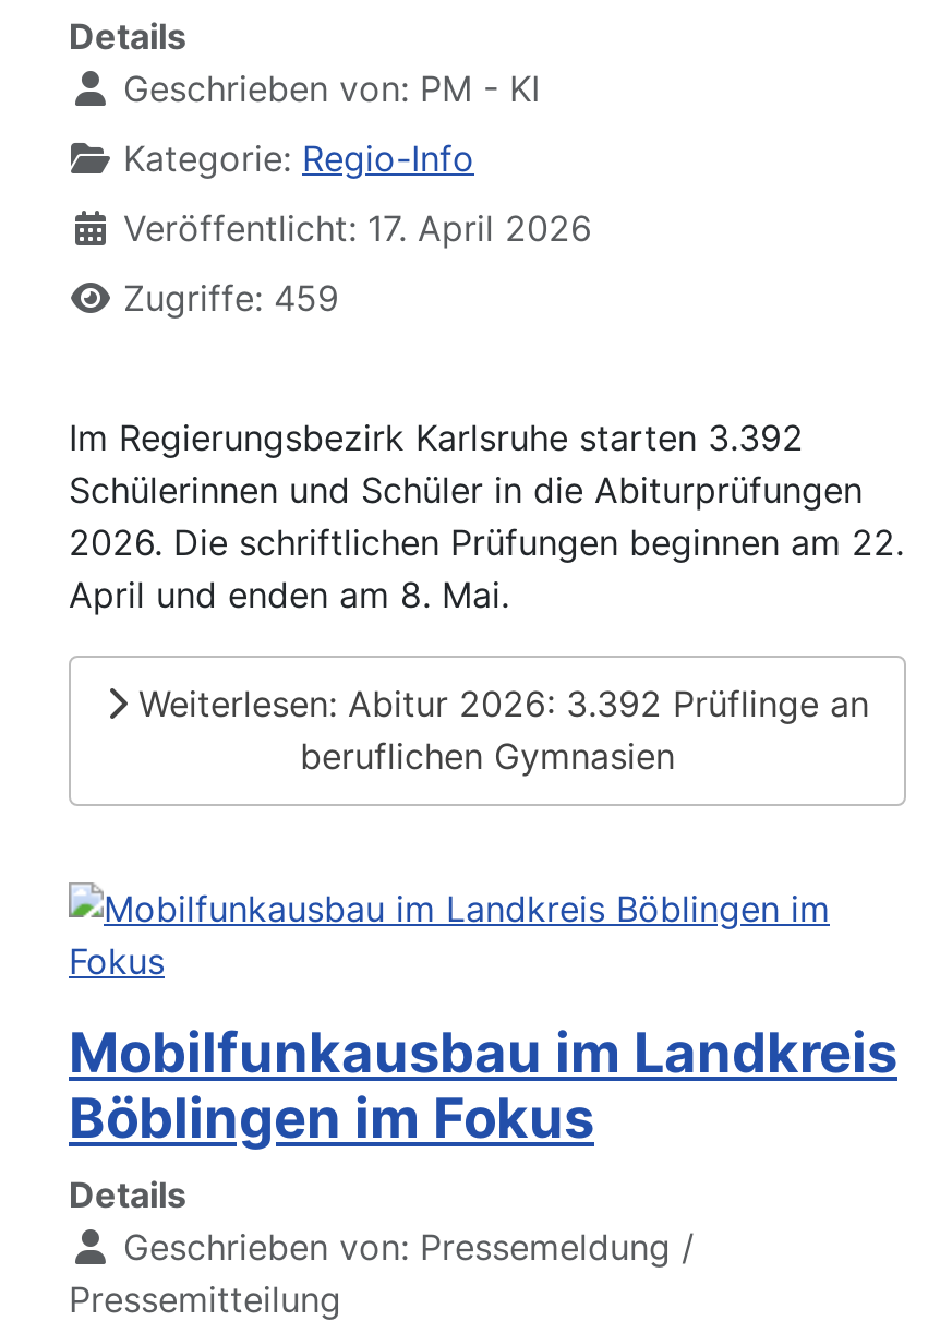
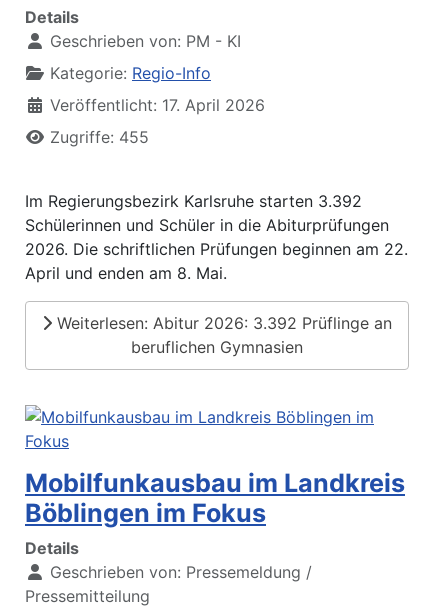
[123,276,339,319] Zugriffe: 459 -> [50,127,149,147] Zugriffe: 455

